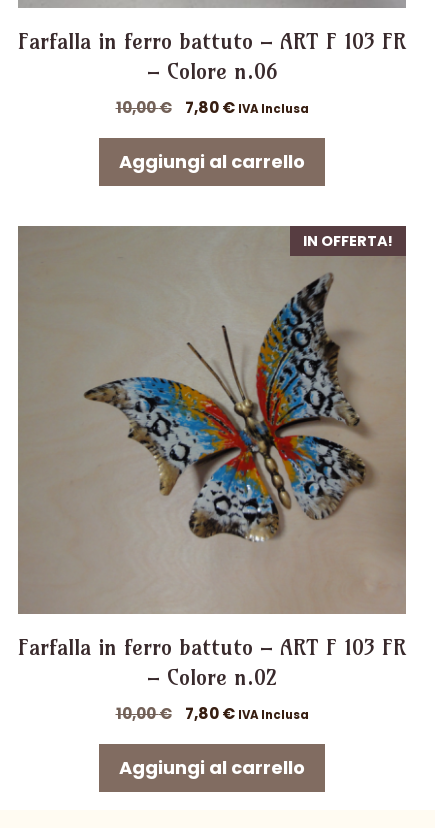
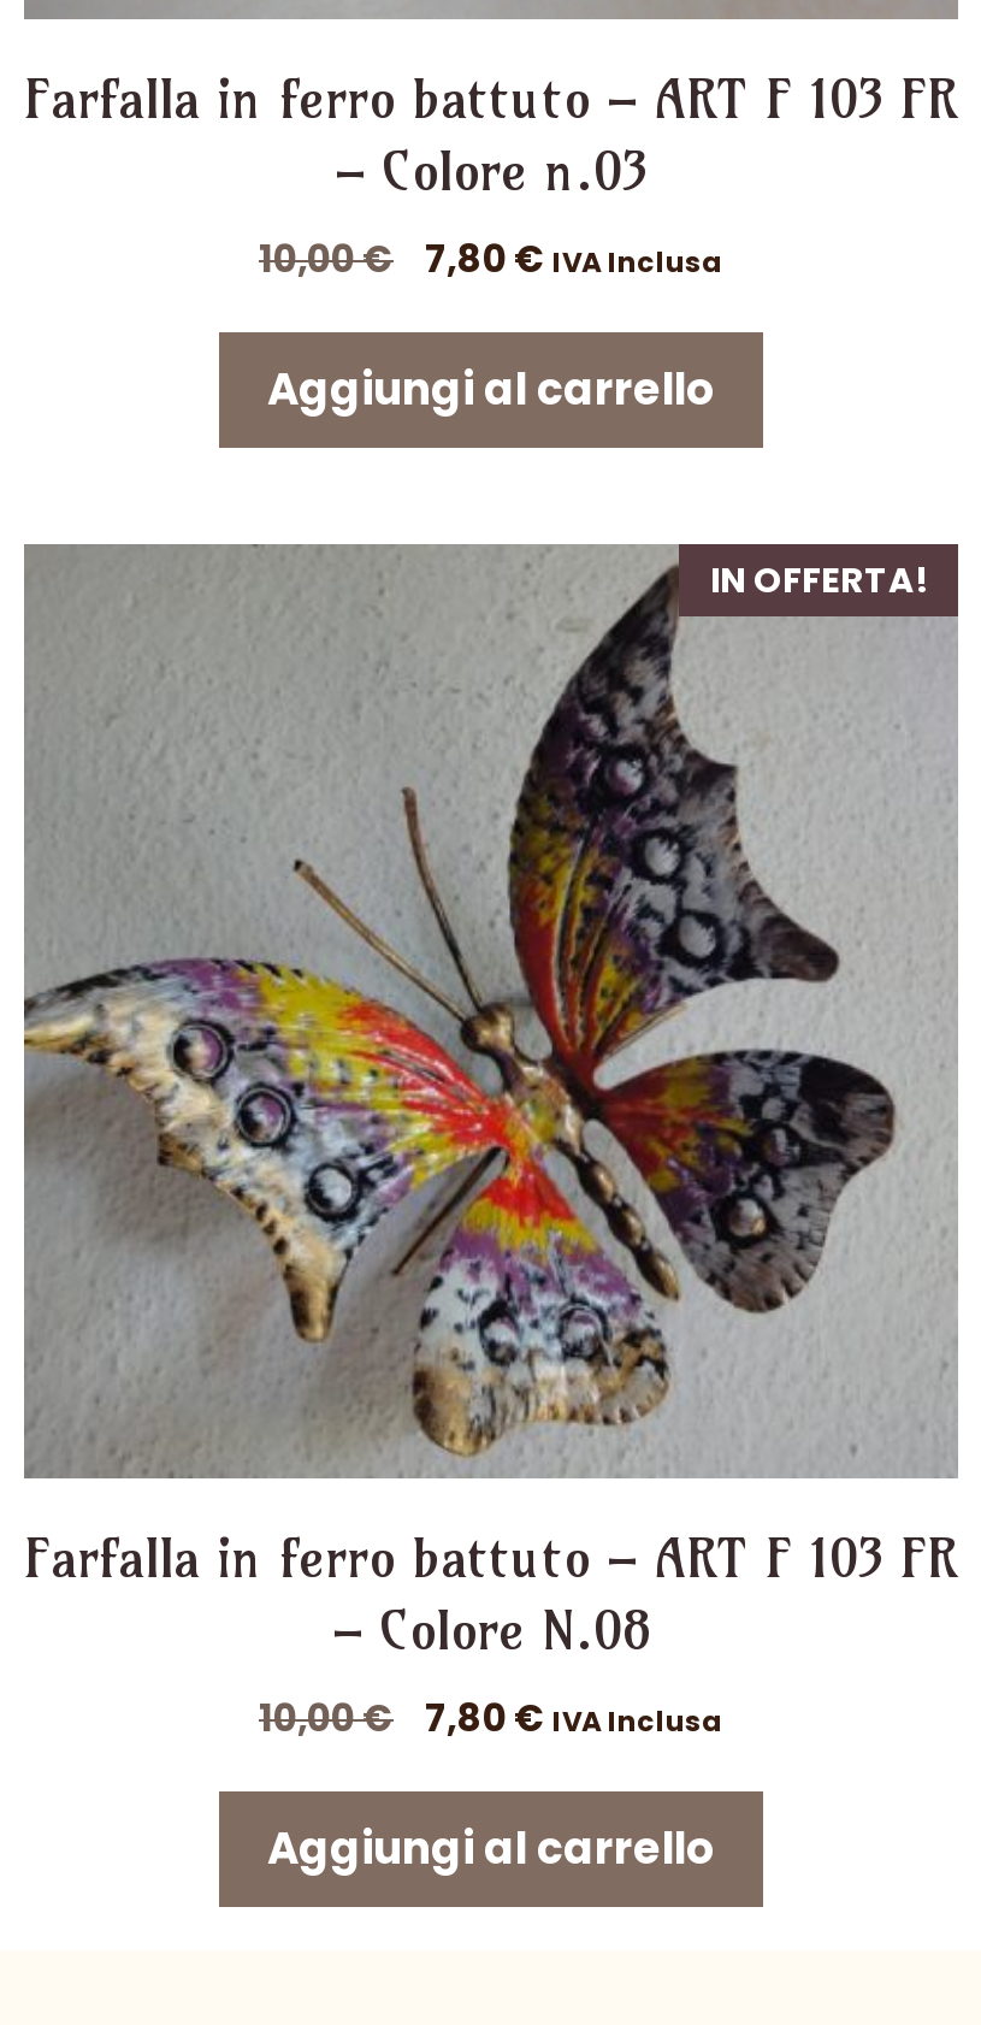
[146,57,277,85] – Colore n.06 -> [335,137,648,205] – Colore n.03
[18,228,406,613] [image] -> [26,551,958,1478] [image]
[147,663,277,691] – Colore n.02 -> [332,1597,650,1664] – Colore N.08

